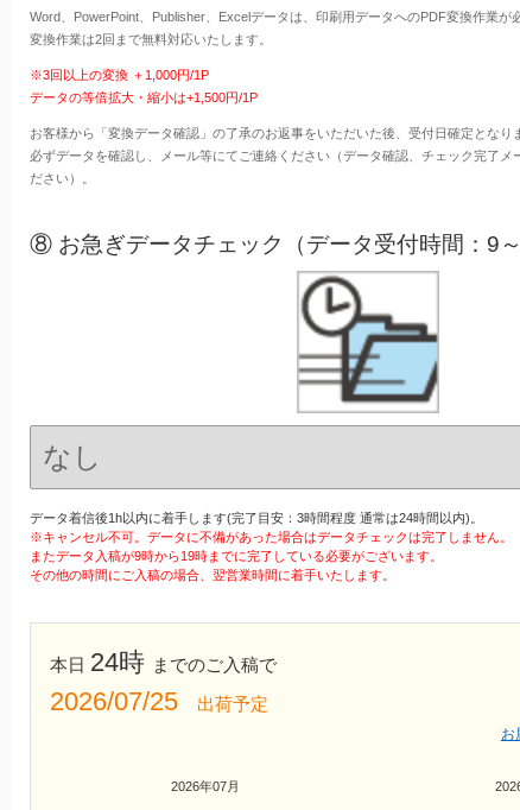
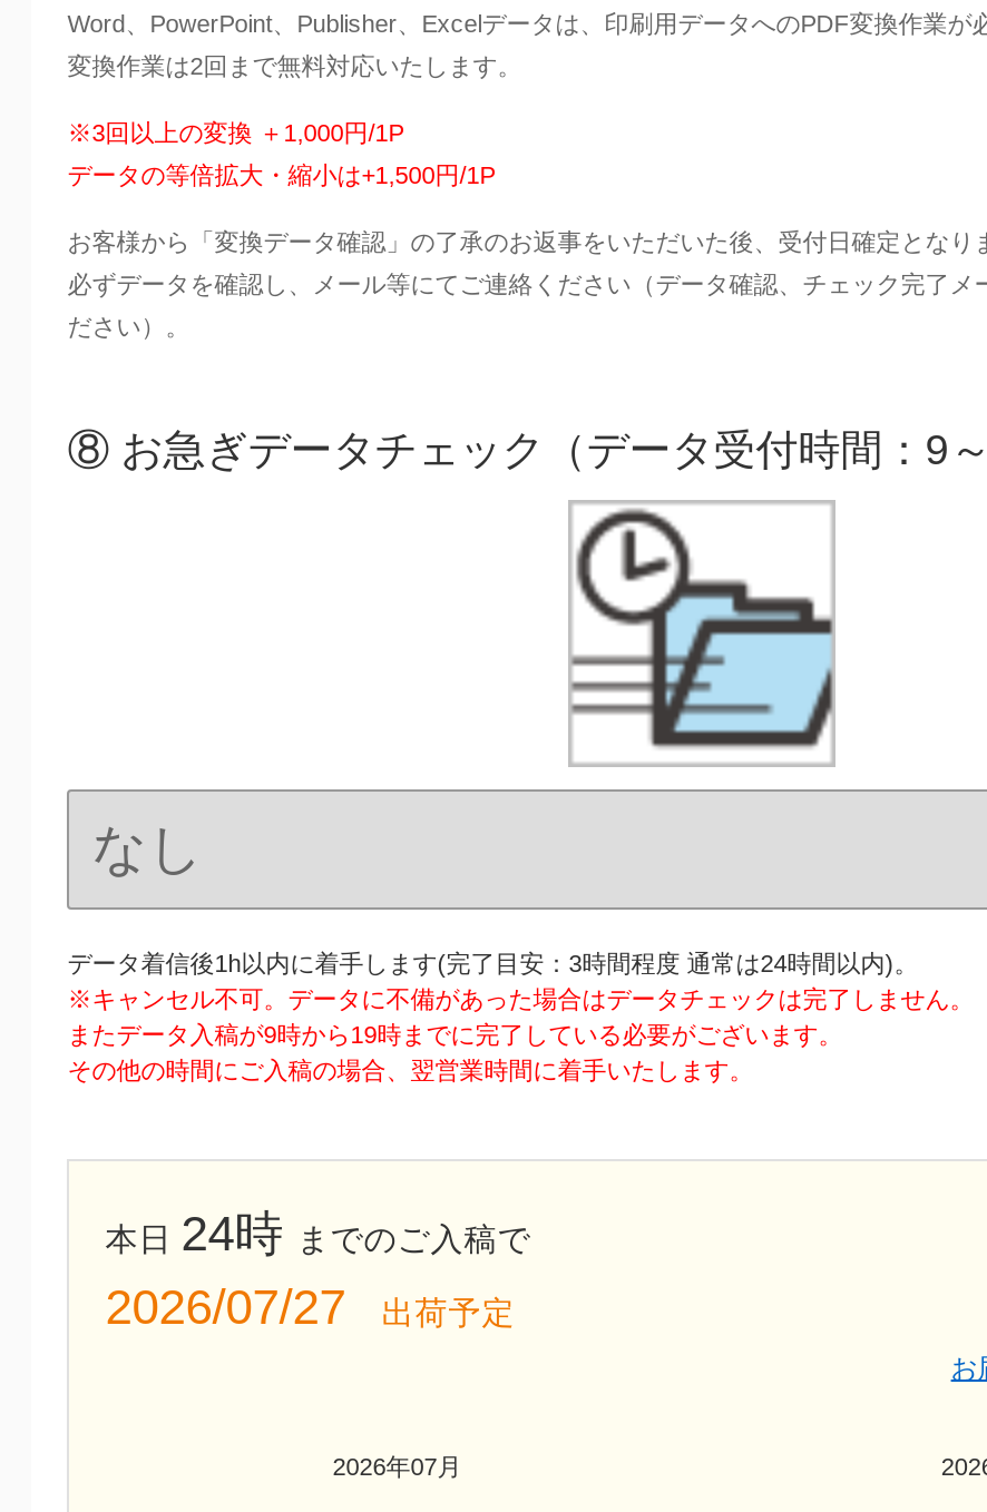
[50,686,269,716] 2026/07/25 出荷予定 -> [105,1279,515,1335] 2026/07/27 出荷予定

